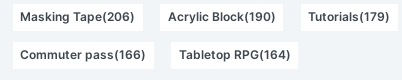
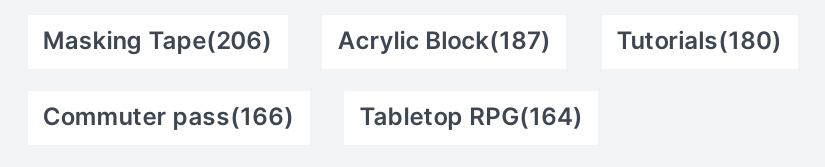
[168,9,390,24] Acrylic Block(190) | Tutorials(179) -> [338,26,782,56] Acrylic Block(187) | Tutorials(180)

